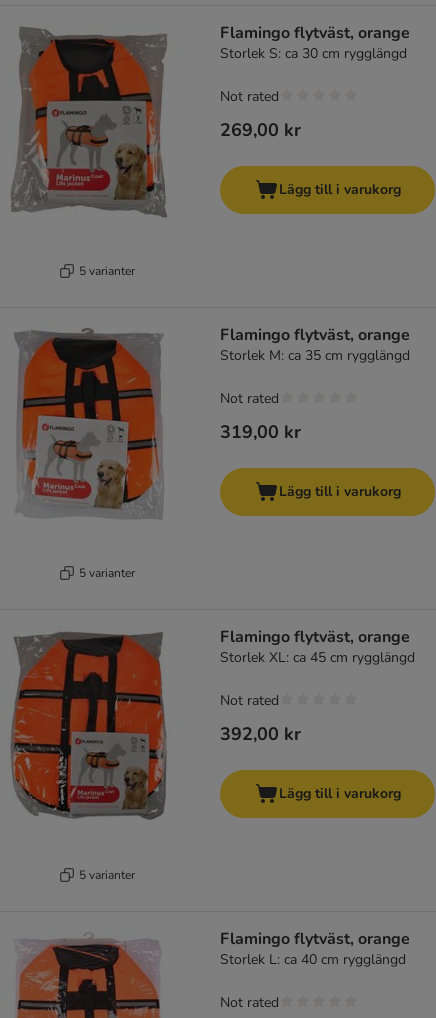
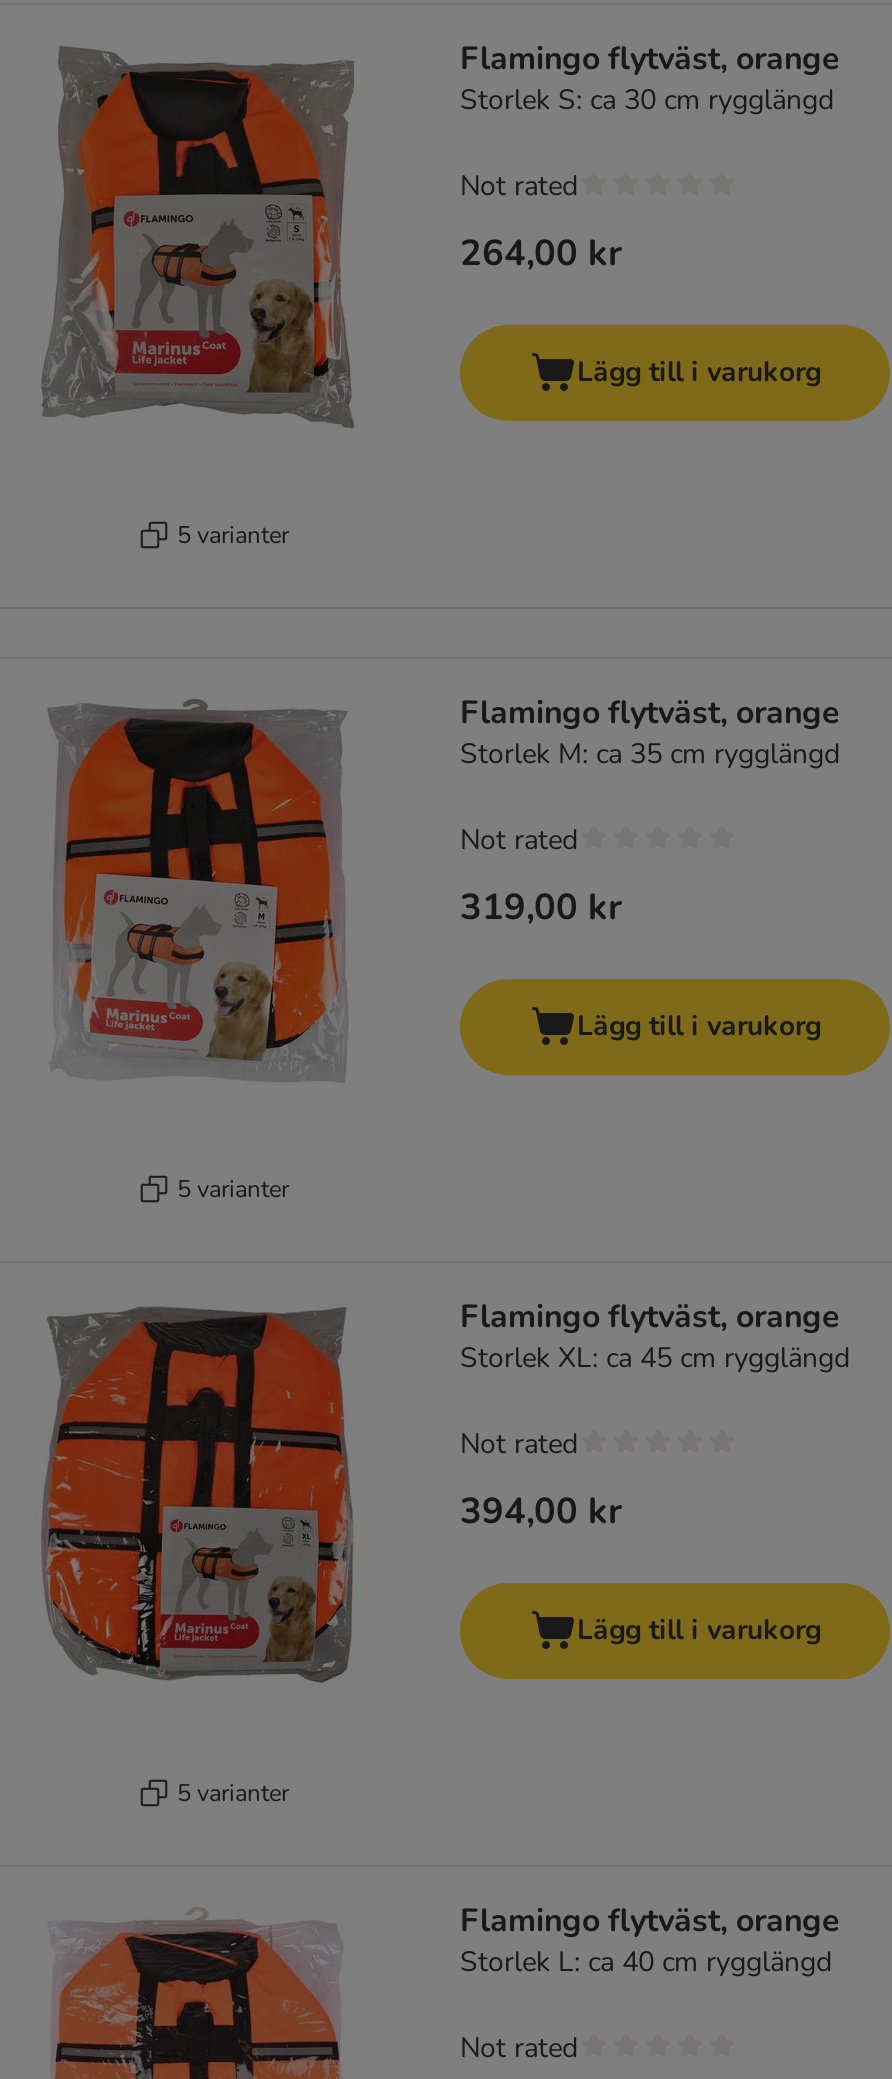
[220,118,301,142] 269,00 kr -> [460,229,622,277] 264,00 kr
[220,722,301,746] 392,00 kr -> [460,1487,622,1535] 394,00 kr

